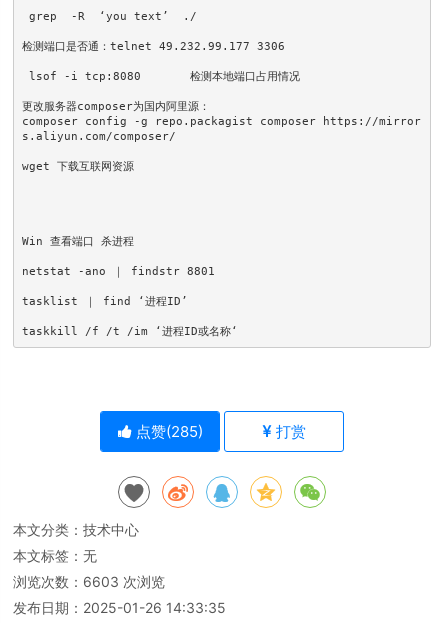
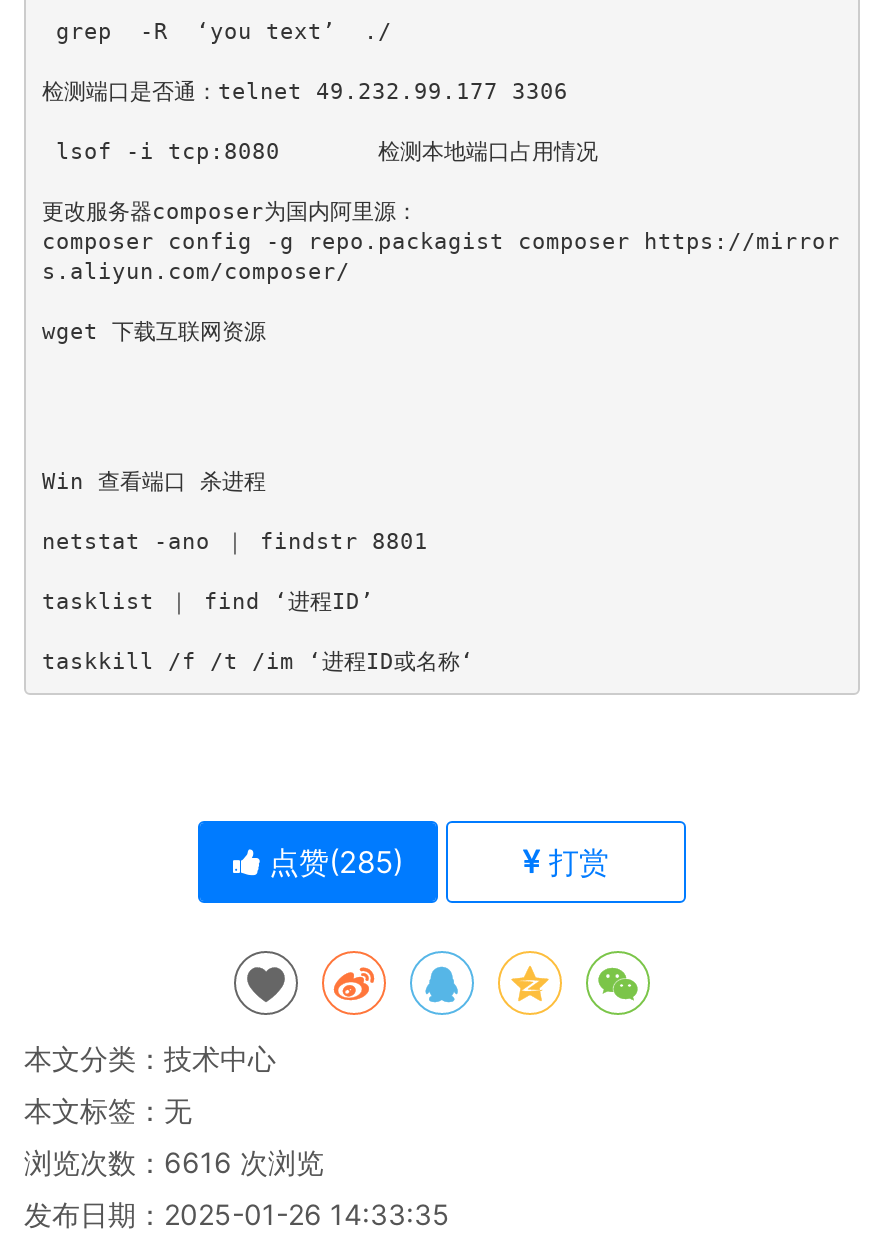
[13,573,165,590] 浏览次数：6603次浏览 -> [24,1145,324,1179] 浏览次数：6616次浏览

